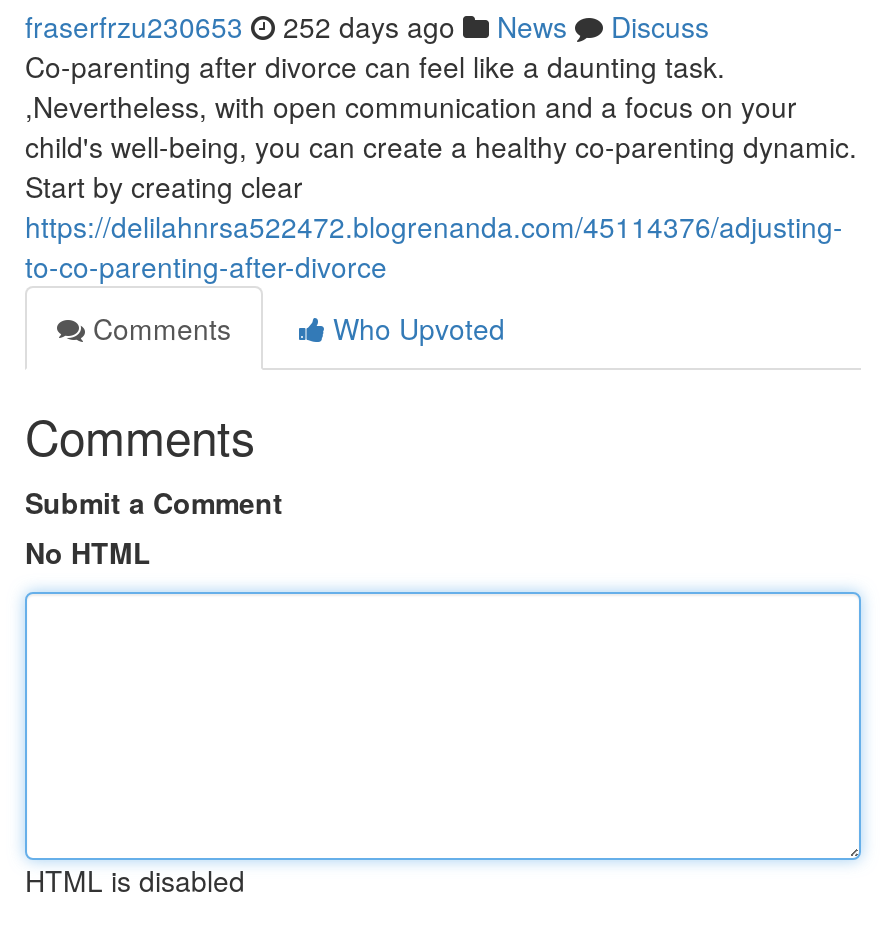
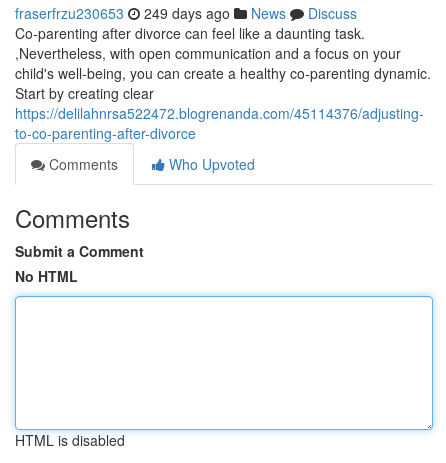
[25,6,709,46] fraserfrzu230653 252 days ago News Discuss -> [15,3,357,23] fraserfrzu230653 249 days ago News Discuss

